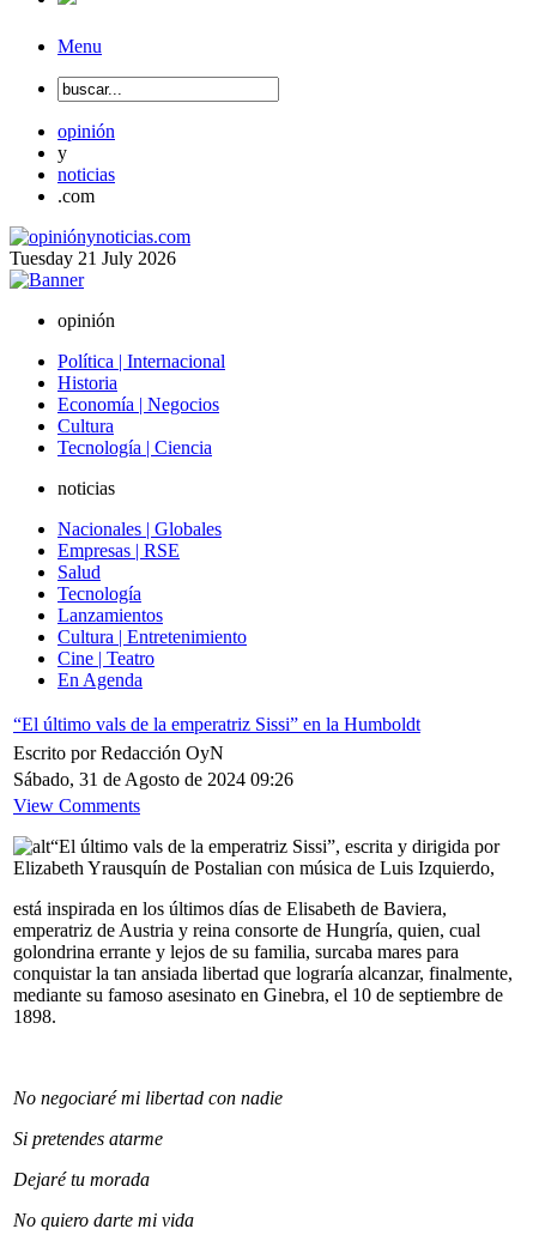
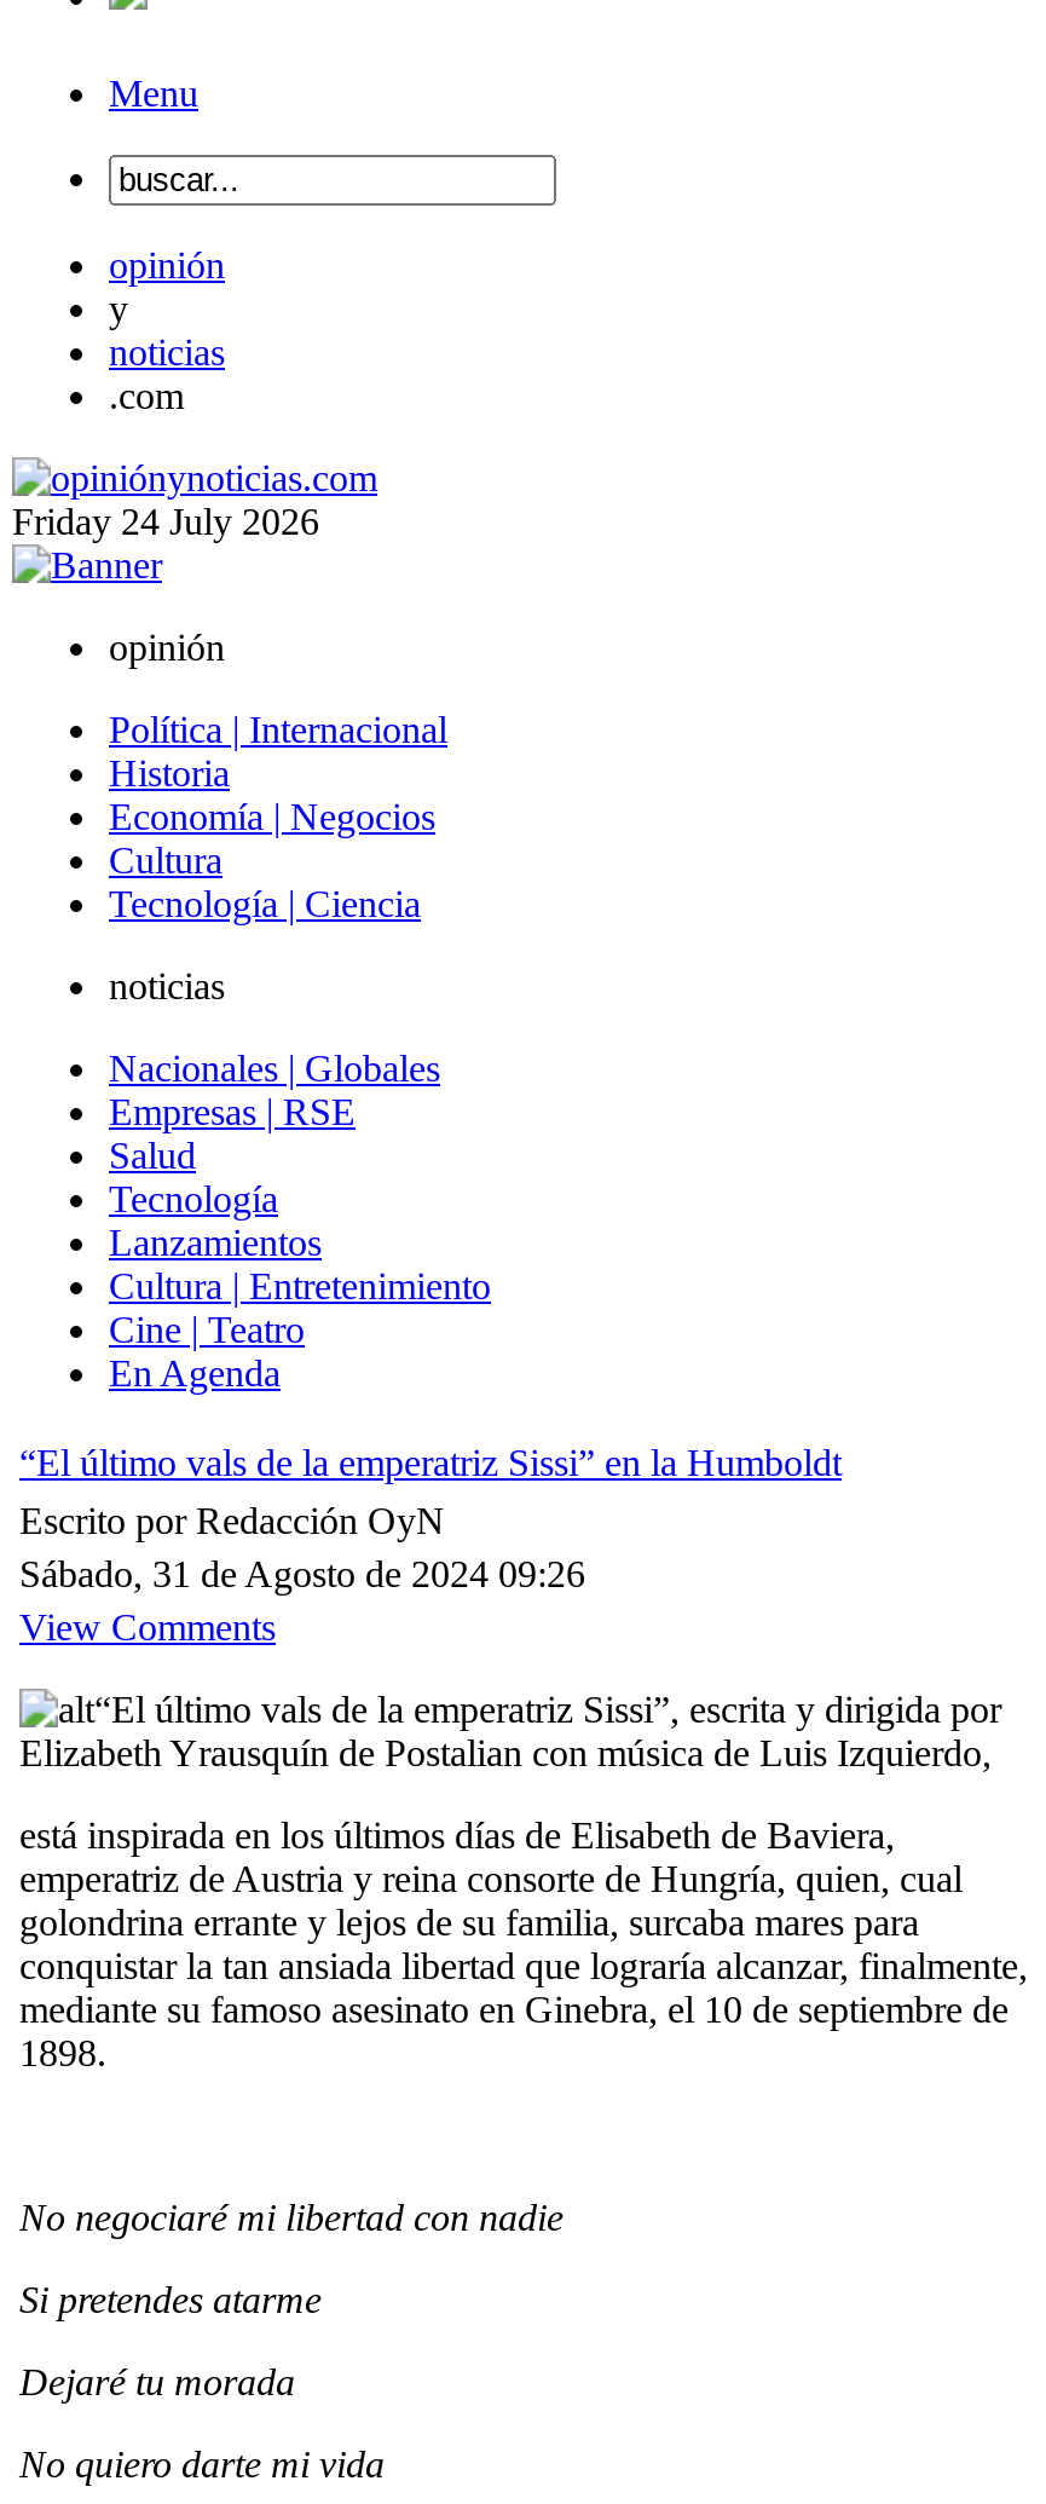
[10,248,176,268] Tuesday 21 July 2026 -> [12,500,319,541] Friday 24 July 2026

